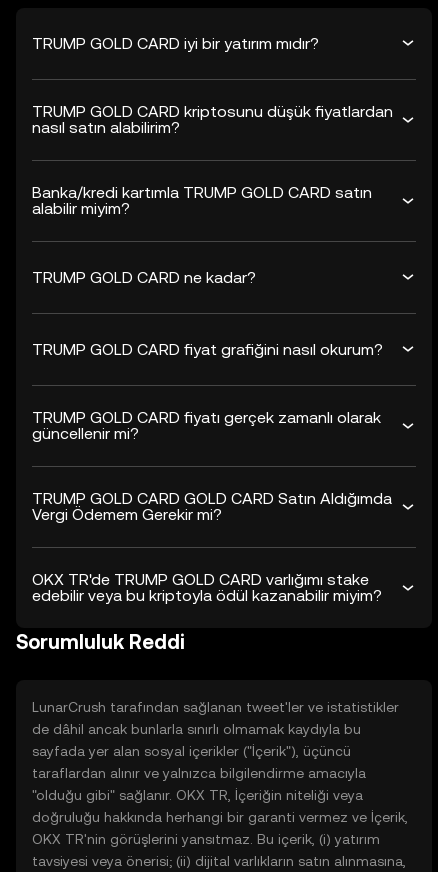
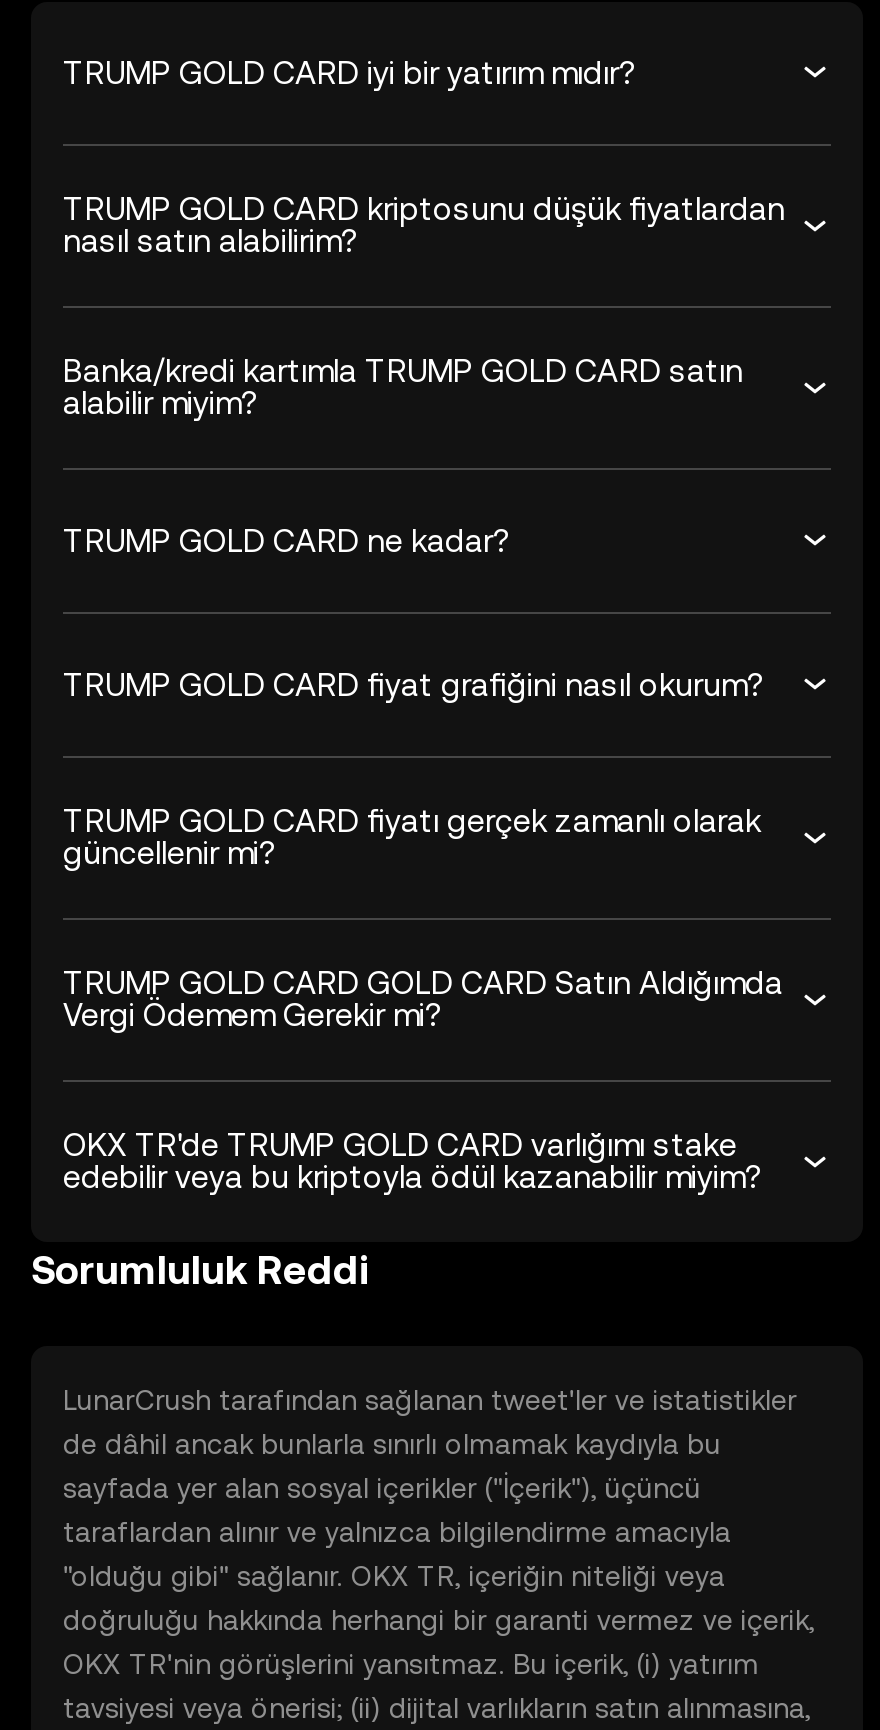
[32,787,363,803] "olduğu gibi" sağlanır. OKX TR, İçeriğin niteliği veya -> [63,1560,725,1592] "olduğu gibi" sağlanır. OKX TR, içeriğin niteliği veya
[32,809,408,825] doğruluğu hakkında herhangi bir garanti vermez ve İçerik, -> [63,1604,815,1636] doğruluğu hakkında herhangi bir garanti vermez ve içerik,

